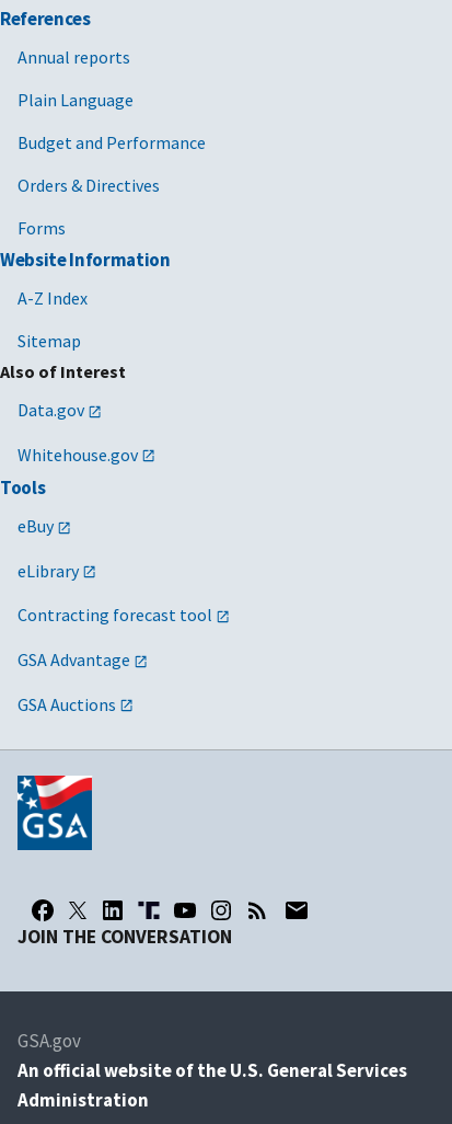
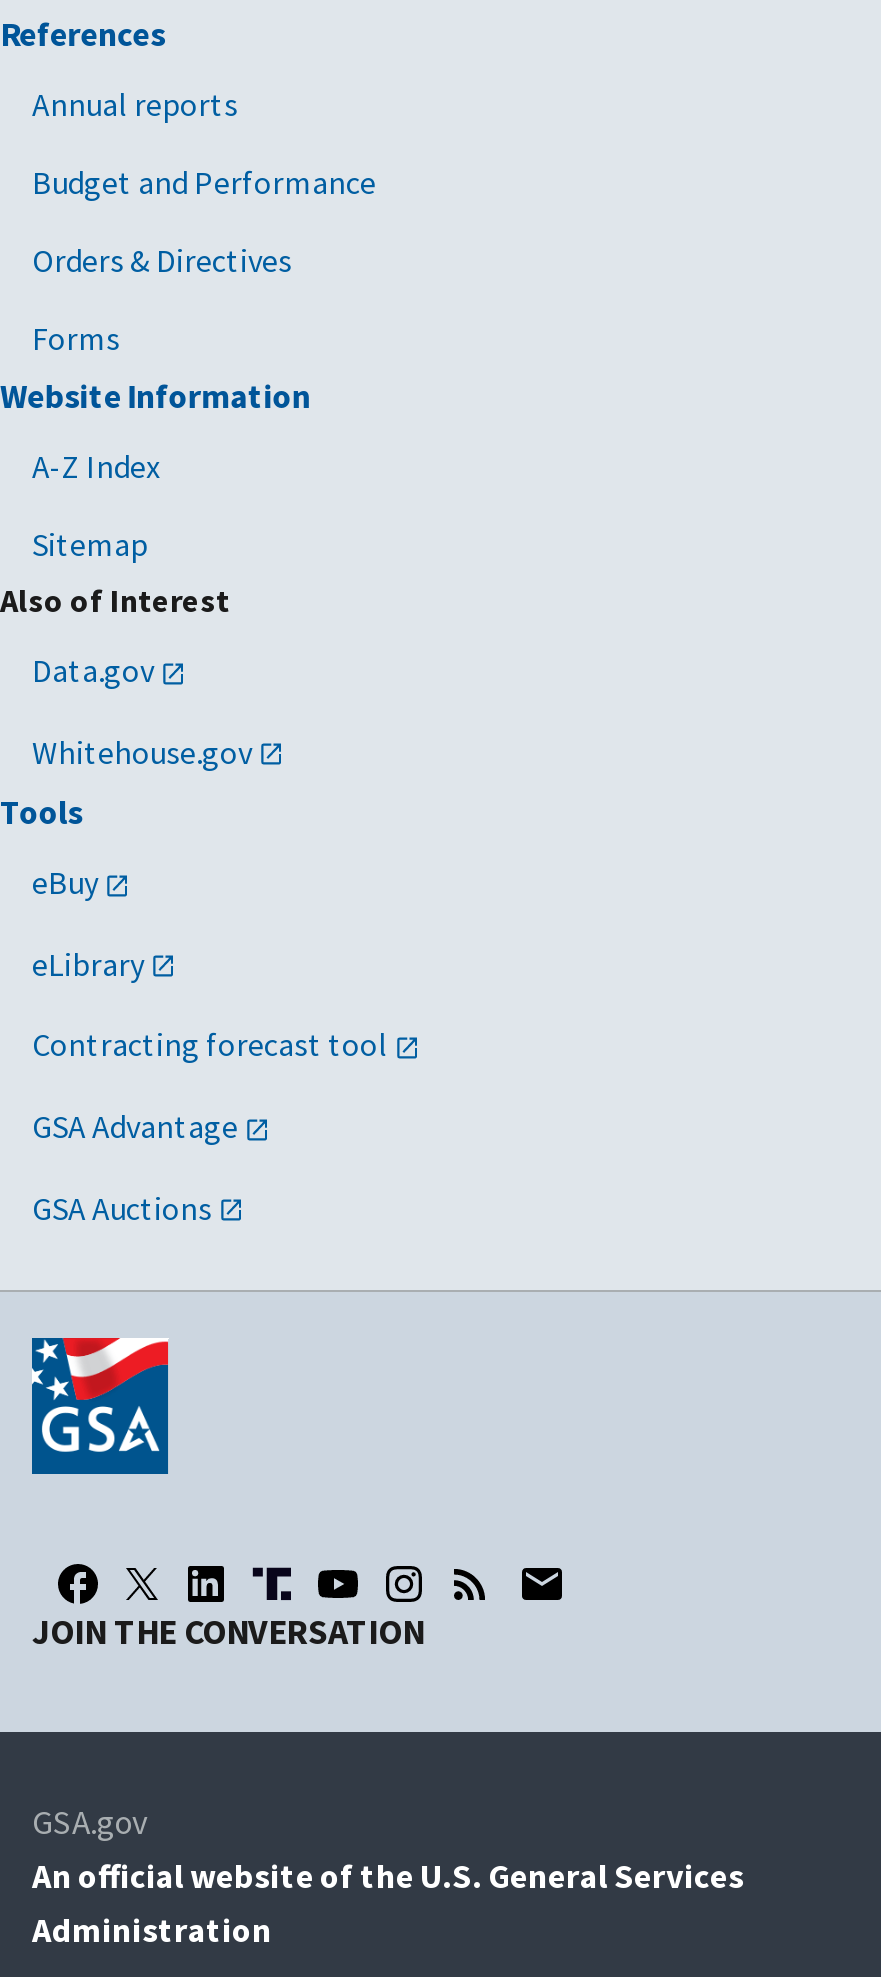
[18,89,134,111] Plain Language -> none

